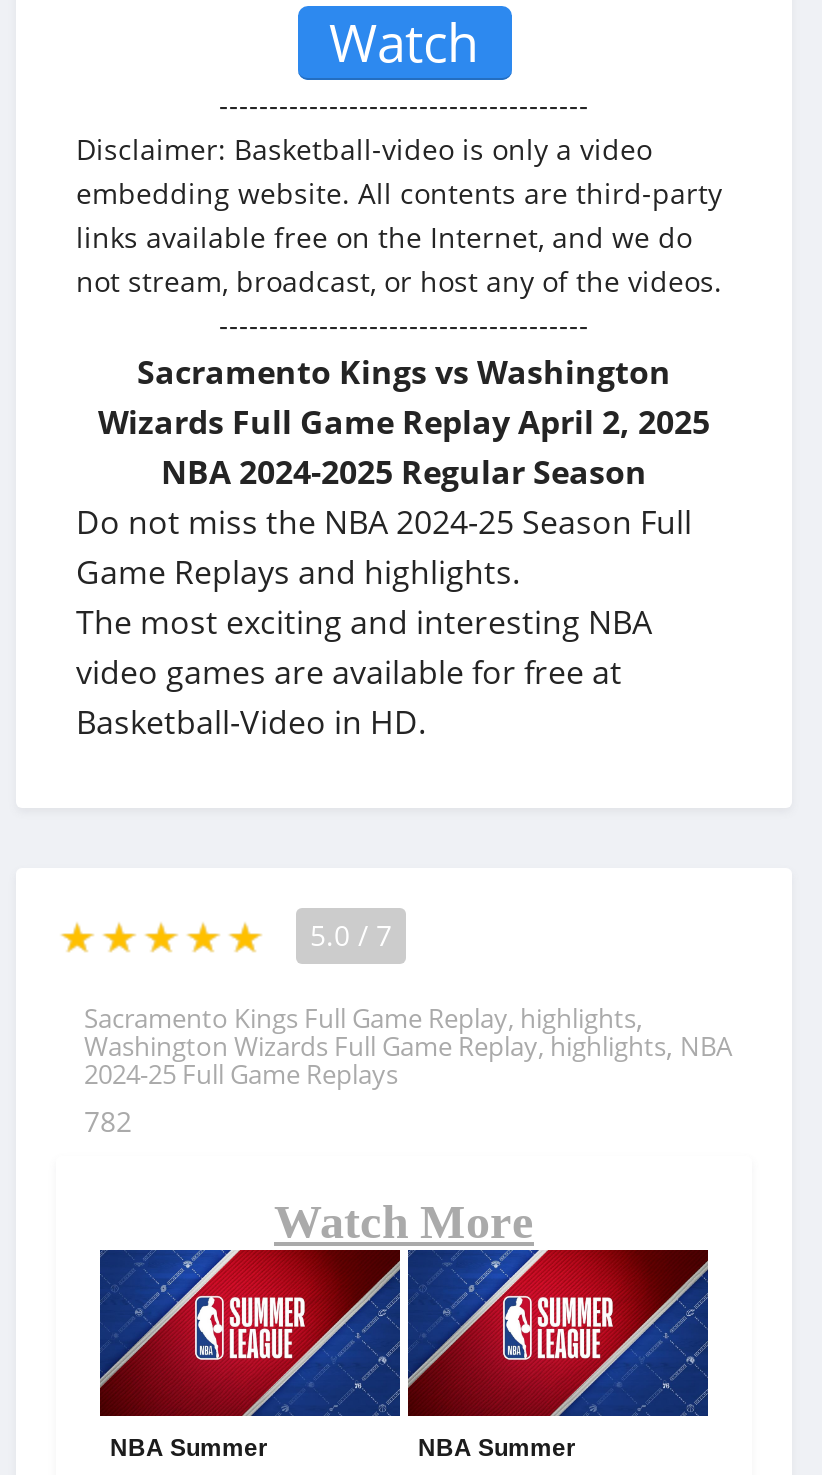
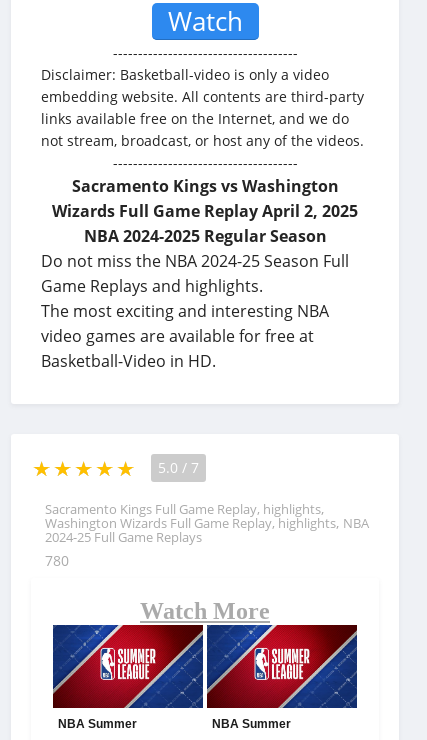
[84,1103,132,1141] 782 -> [45,551,69,570] 780

